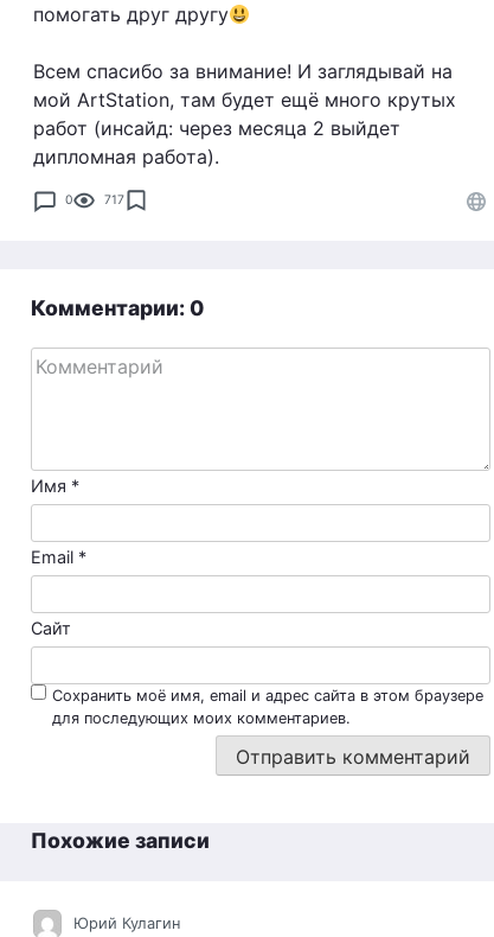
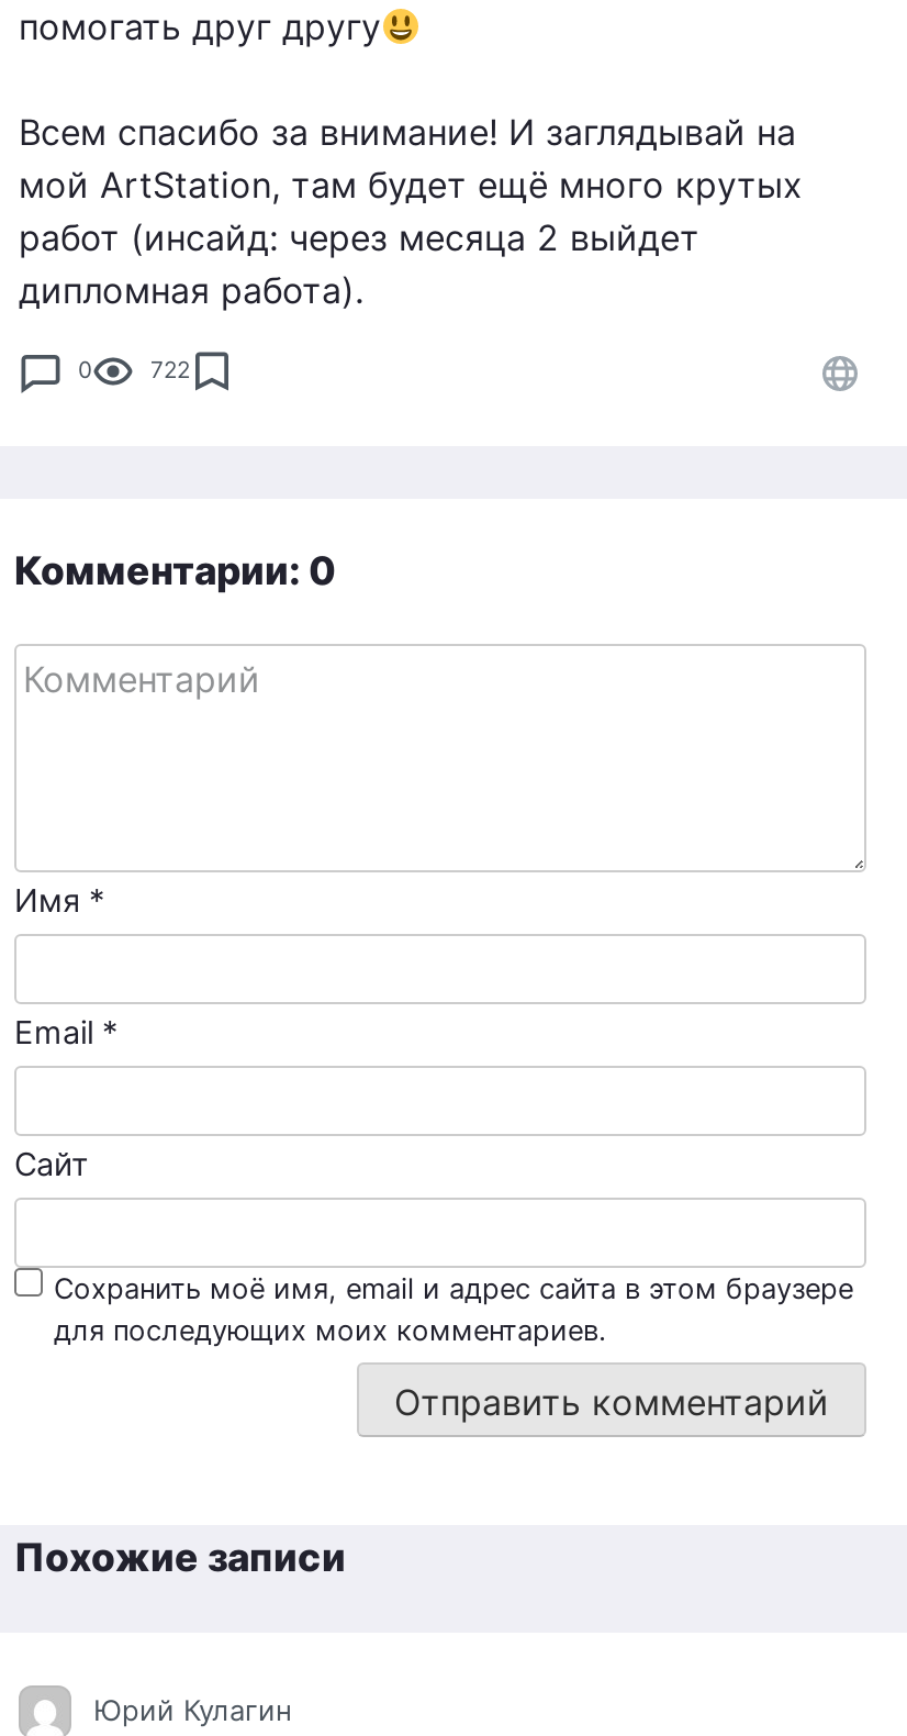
[104,192,124,208] 717 -> [150,356,190,385] 722

